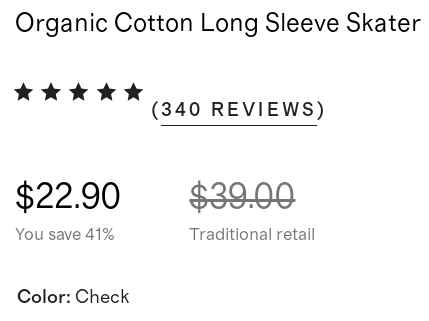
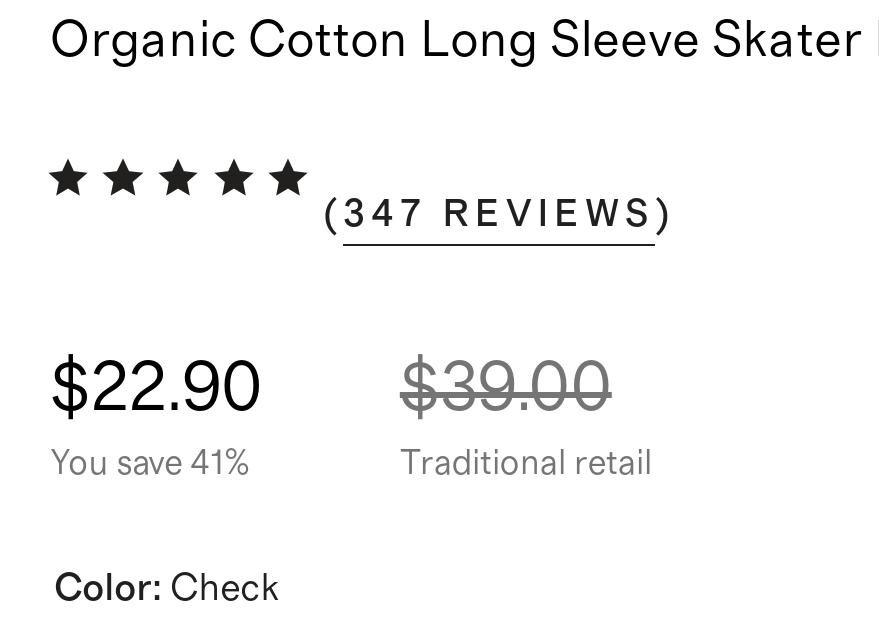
[151,101,327,120] (340 REVIEWS) -> [323,196,676,234] (347 REVIEWS)

